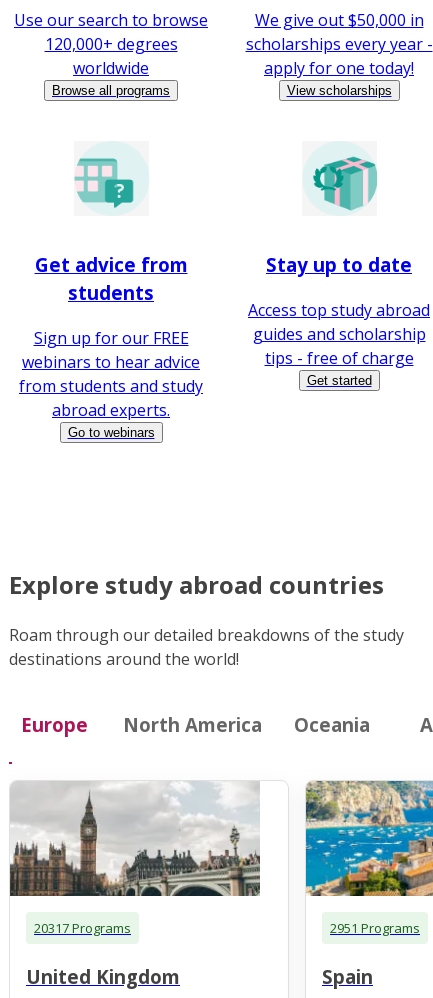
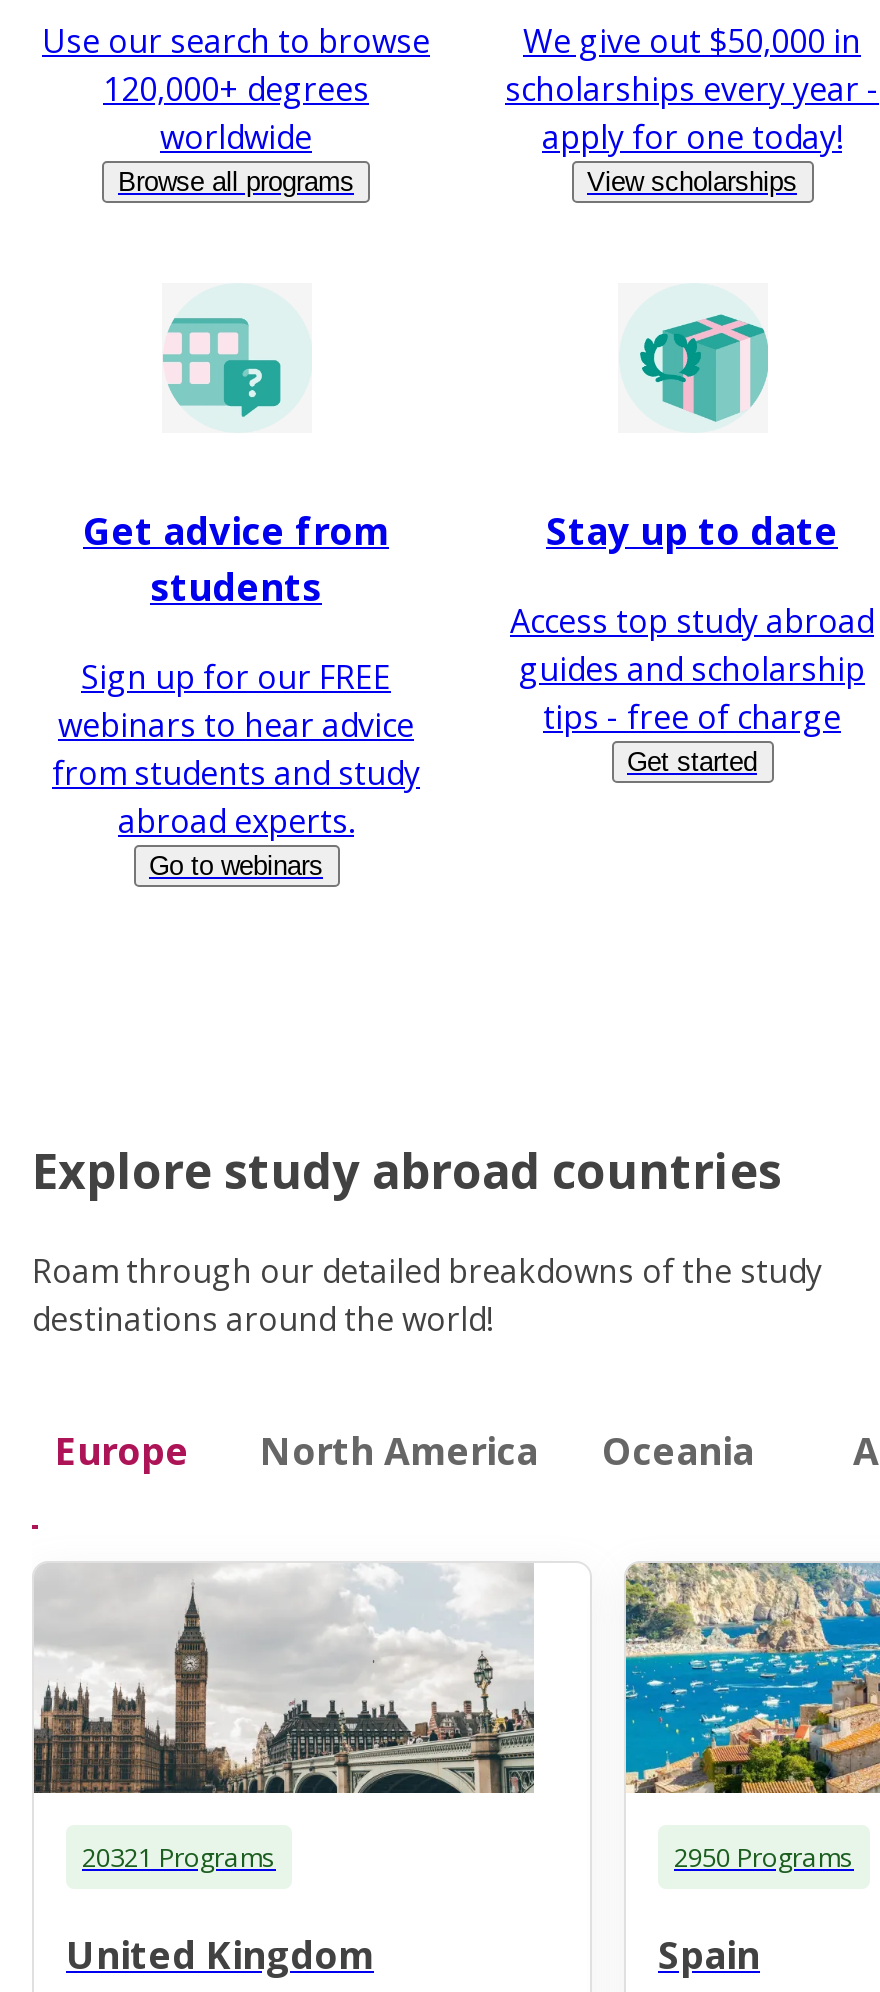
[34,919,131,937] 20317 Programs -> [82,1838,276,1874] 20321 Programs
[330,919,420,937] 2951 Programs -> [674,1838,854,1874] 2950 Programs

